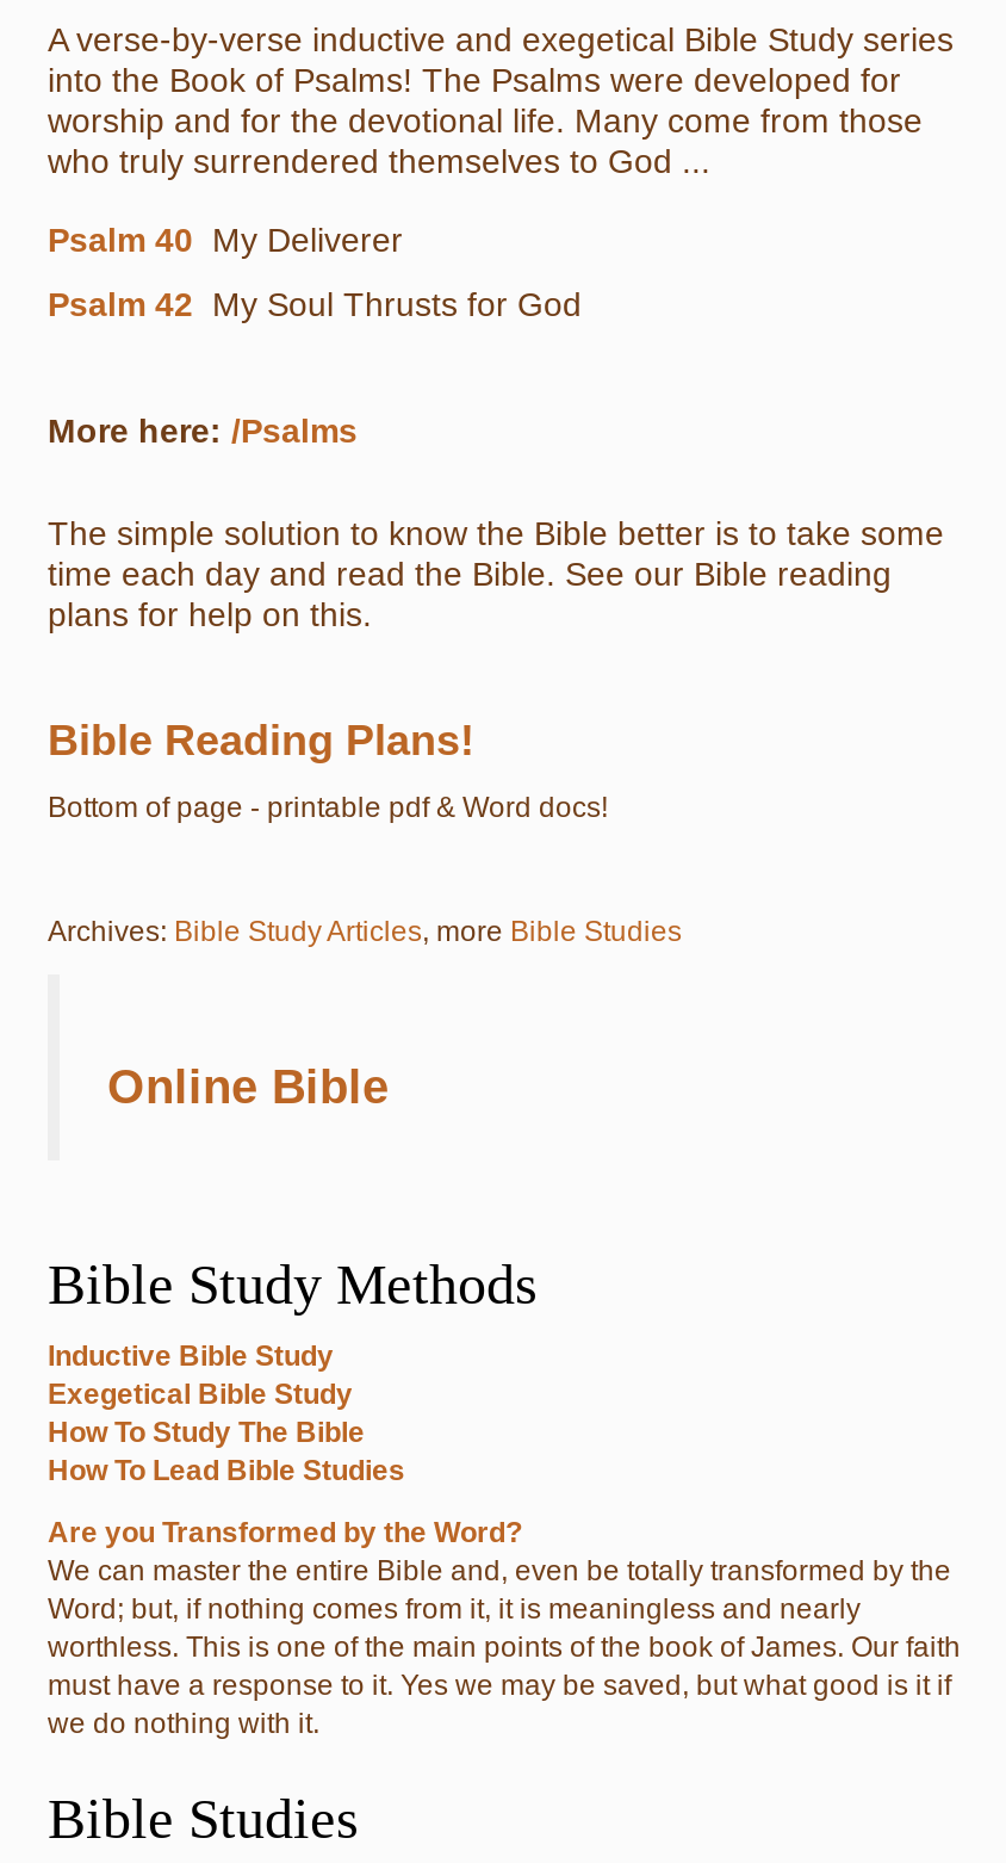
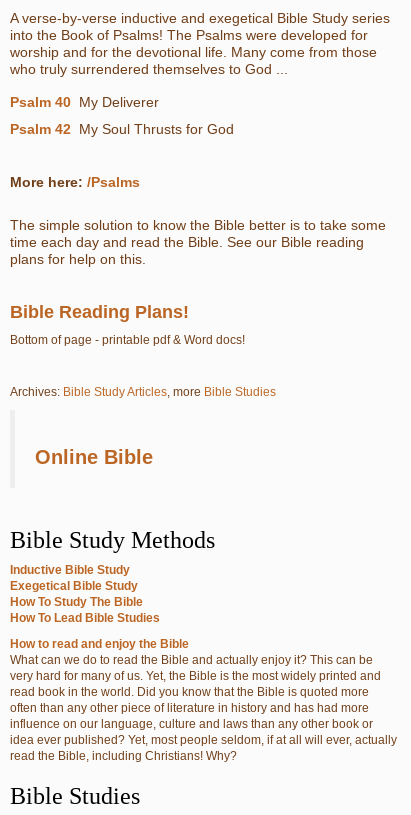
[48,1516,961,1740] Are you Transformed by the Word? | We can master the entire Bible and, even be totally transformed by the | Word; but, if nothing comes from it, it is meaningless and nearly | worthless. This is one of the main points of the book of James. Our faith | must have a response to it. Yes we may be saved, but what good is it if | we do nothing with it. -> [10,637,397,763] How to read and enjoy the Bible | What can we do to read the Bible and actually enjoy it? This can be | very hard for many of us. Yet, the Bible is the most widely printed and | read book in the world. Did you know that the Bible is quoted more | often than any other piece of literature in history and has had more | influence on our language, culture and laws than any other book or | idea ever published? Yet, most people seldom, if at all will ever, actually | read the Bible, including Christians! Why?

